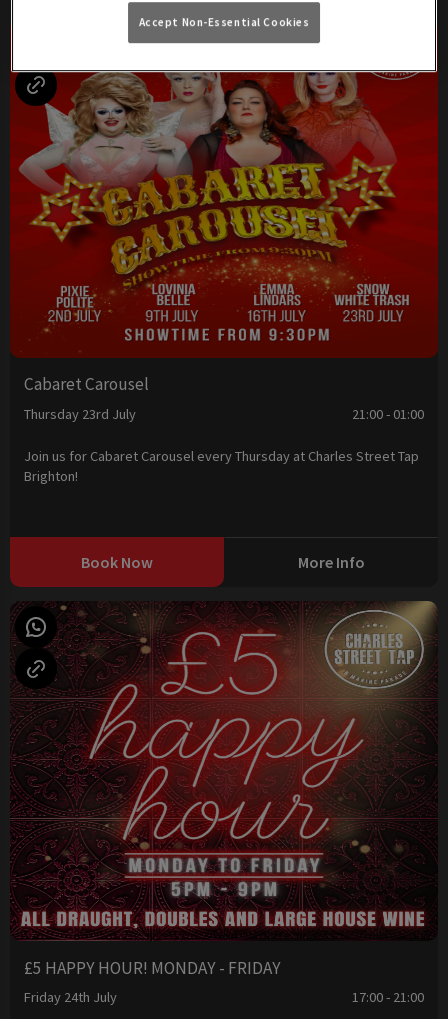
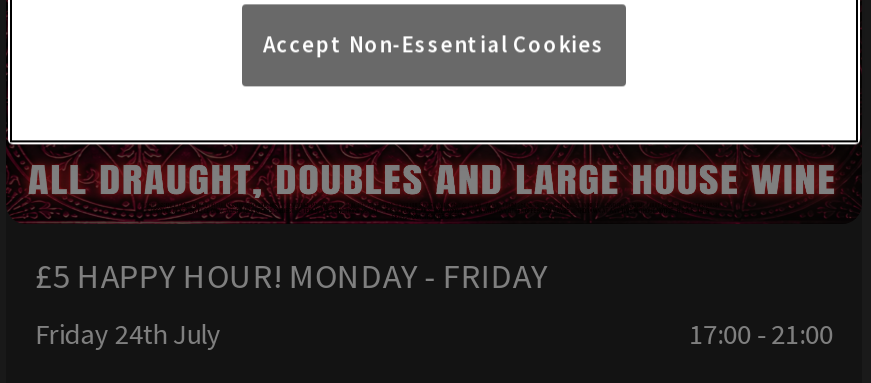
[10,72,438,485] [image] | Cabaret Carousel | Thursday 23rd July | 21:00 - 01:00 | Join us for Cabaret Carousel every Thursday at Charles Street Tap | Brighton! -> none
[81,552,364,572] Book Now | More Info -> none
[26,600,437,902] [image] -> none

